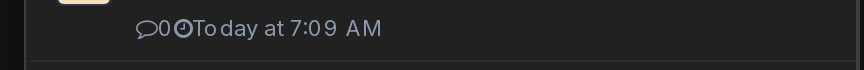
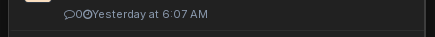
[192,14,382,42] Today at 7:09 AM -> [92,7,208,21] Yesterday at 6:07 AM

